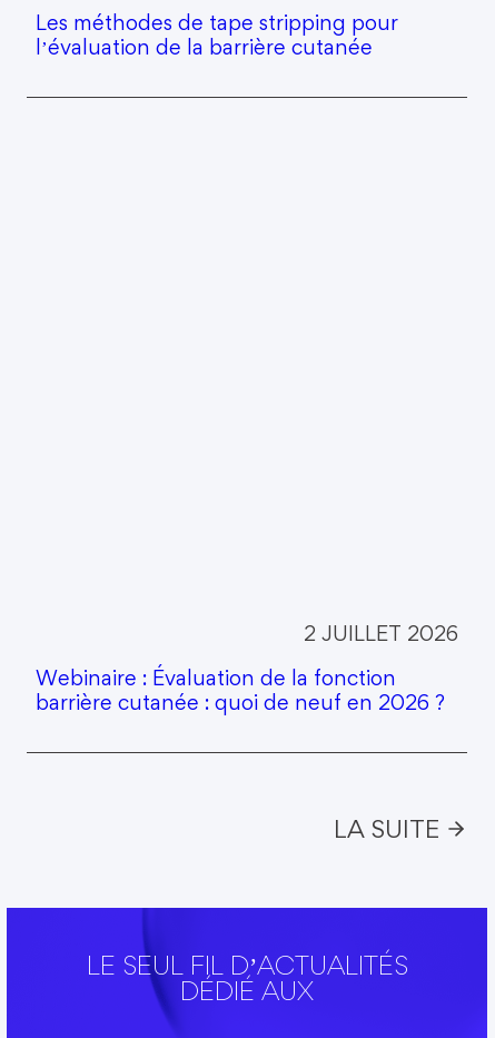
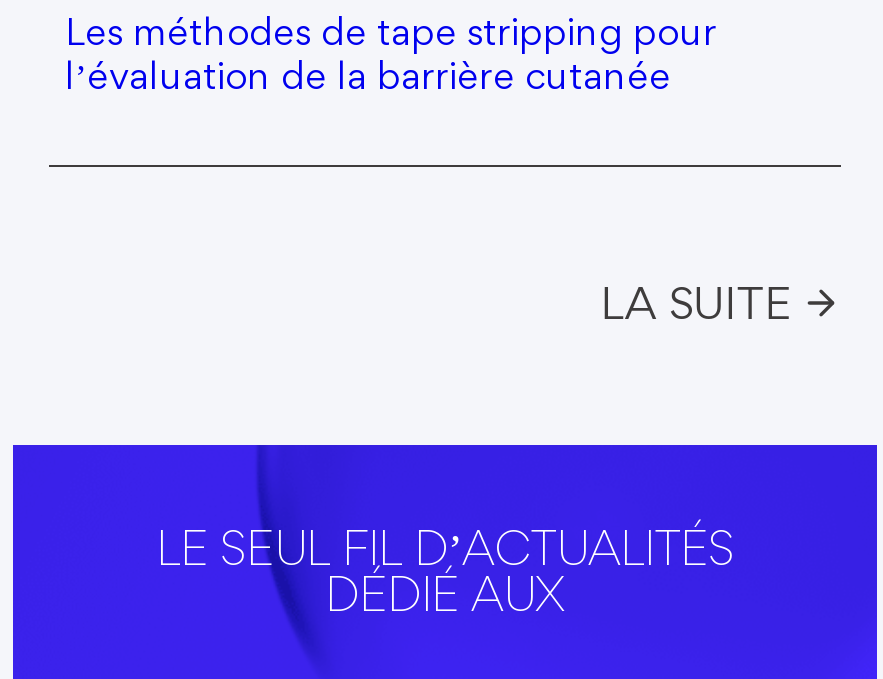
[36,620,458,715] 2 JUILLET 2026 | Webinaire : Évaluation de la fonction | barrière cutanée : quoi de neuf en 2026 ? -> none

